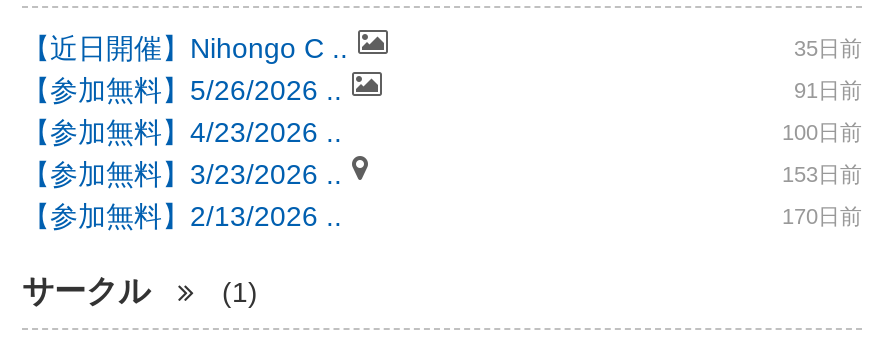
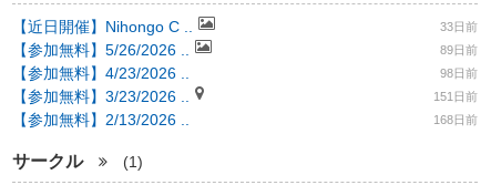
[794,36,862,60] 35日前 -> [440,20,478,33] 33日前
[794,78,862,102] 91日前 -> [440,43,478,57] 89日前
[782,120,862,144] 100日前 -> [440,67,478,80] 98日前
[782,162,862,186] 153日前 -> [433,90,478,103] 151日前
[782,204,862,228] 170日前 -> [433,113,478,127] 168日前

